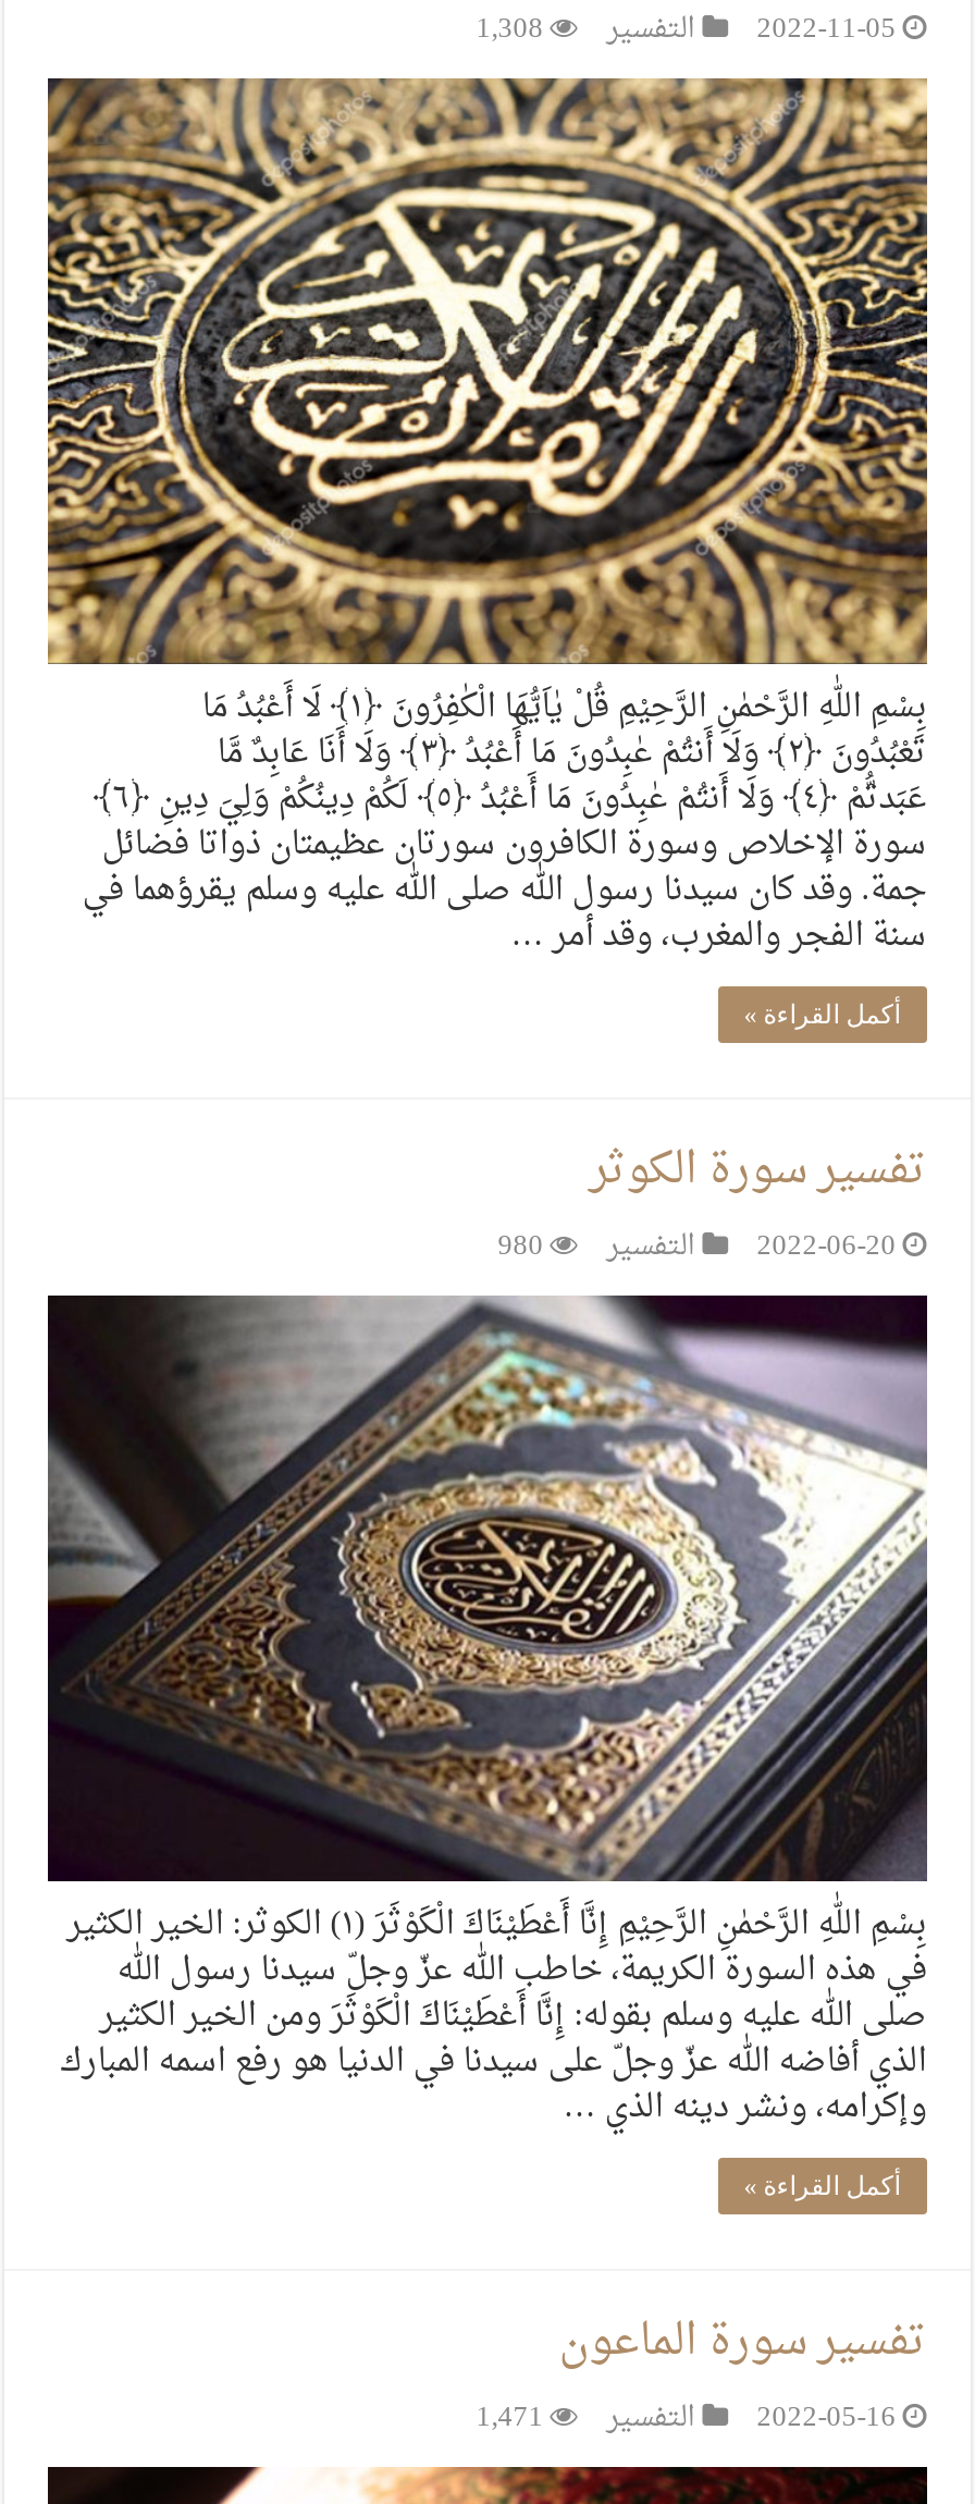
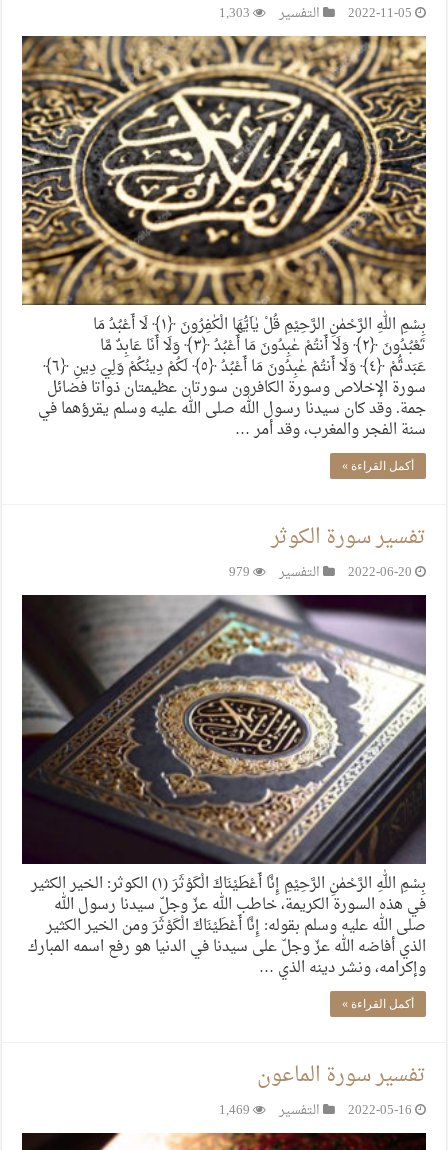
[476,5,896,57] 2022-11-05 التفسير 1,308 -> [219,2,412,26] 2022-11-05 التفسير 1,303
[498,1222,896,1275] 2022-06-20 التفسير 980 -> [229,561,412,585] 2022-06-20 التفسير 979
[476,2394,896,2446] 2022-05-16 التفسير 1,471 -> [219,1099,412,1123] 2022-05-16 التفسير 1,469

